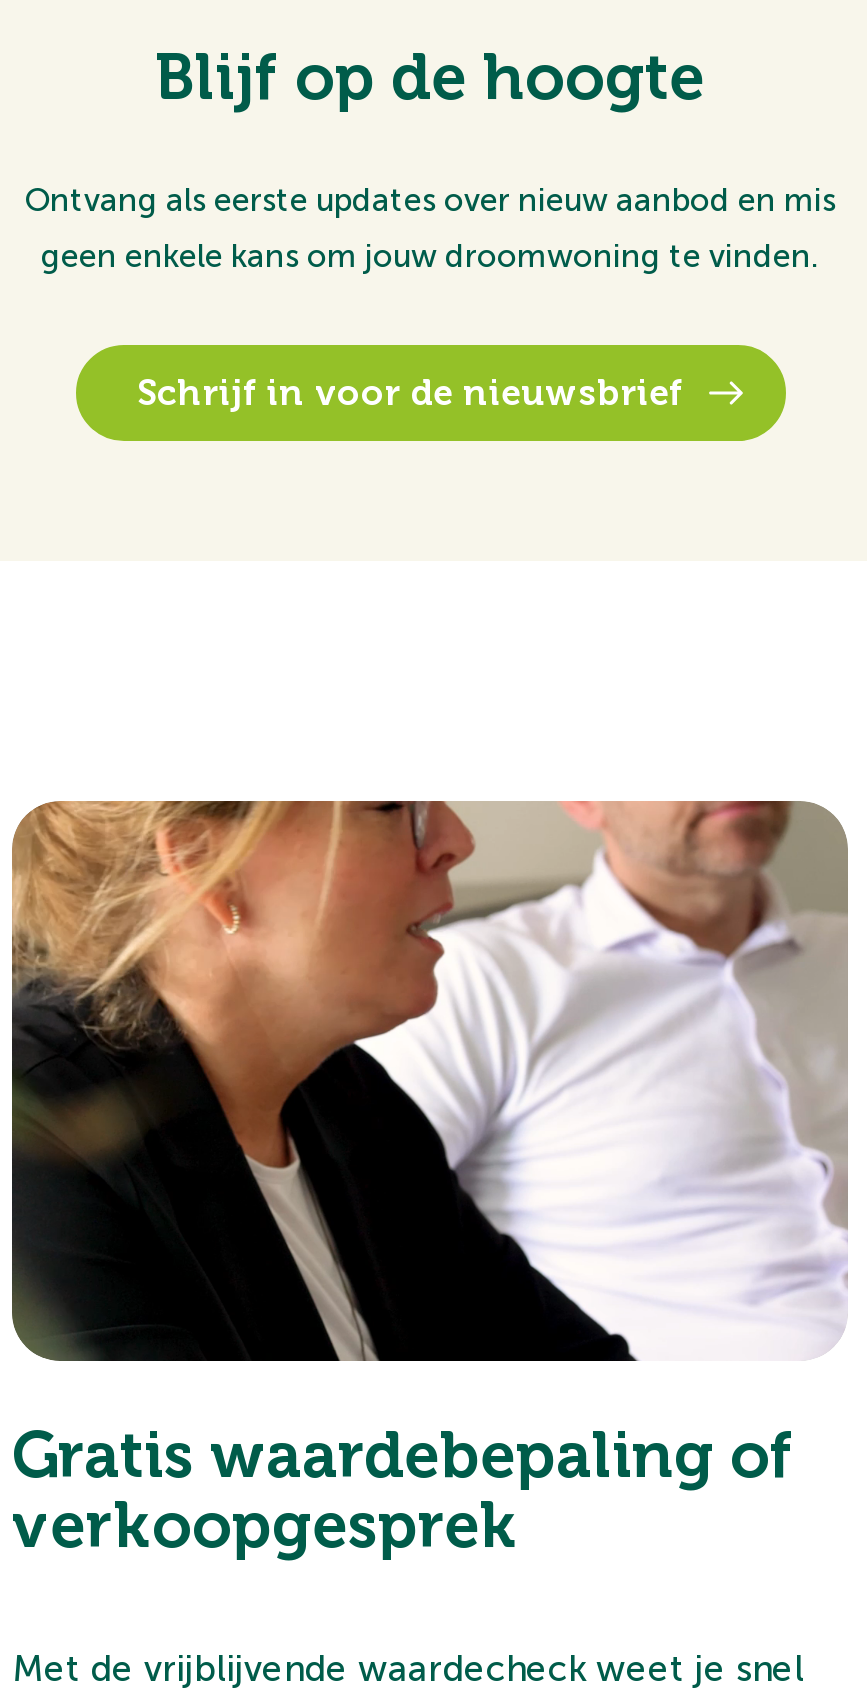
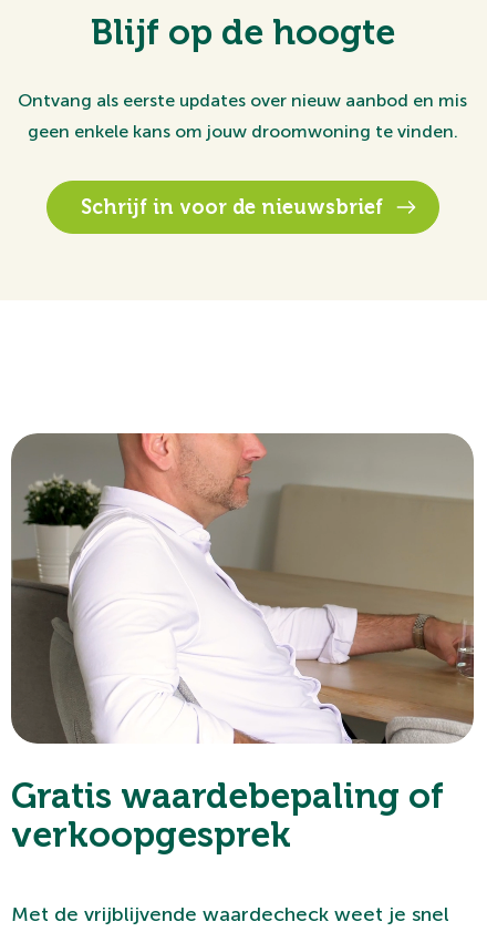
[12,799,848,1363] [image] -> [10,432,475,745] [image]

